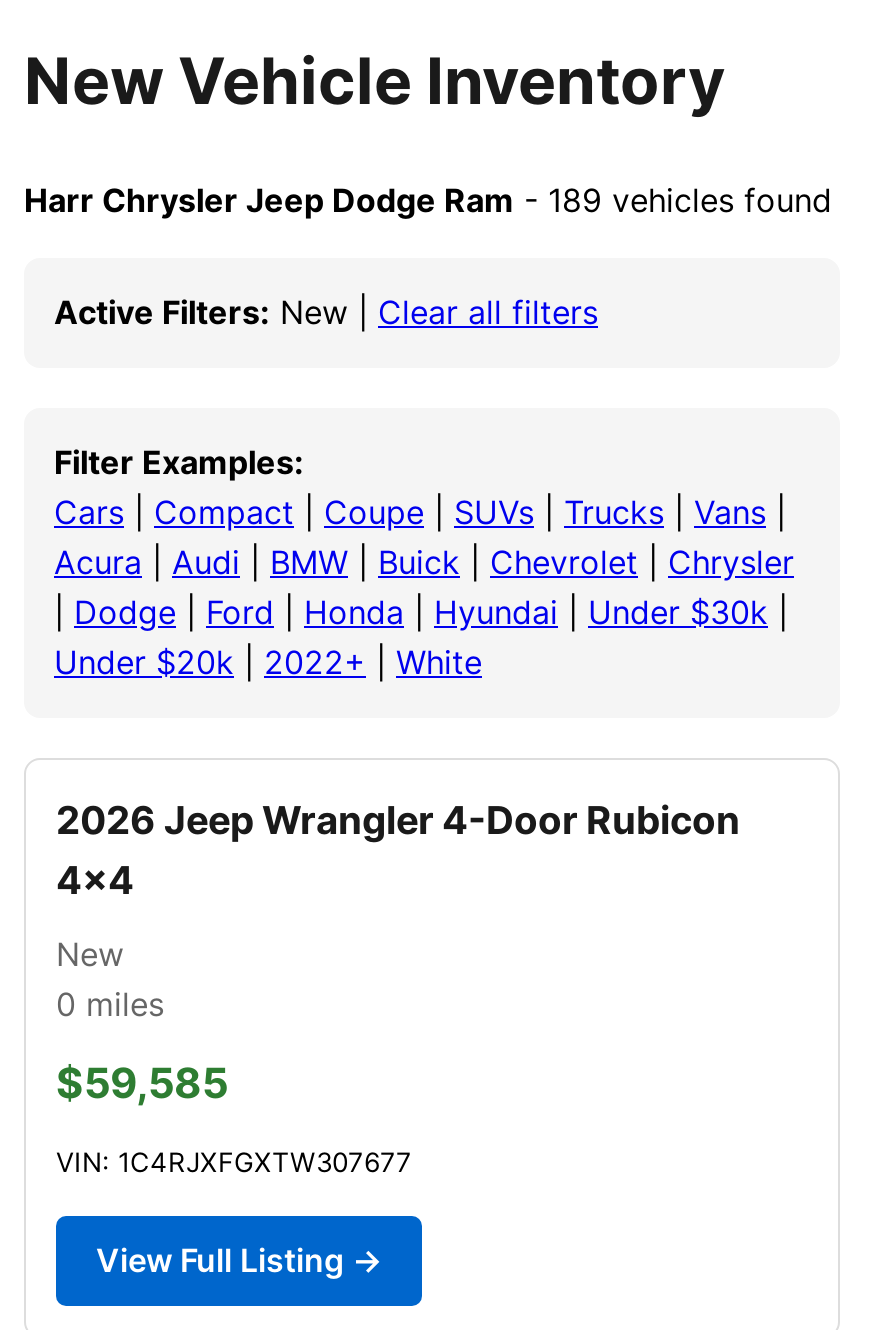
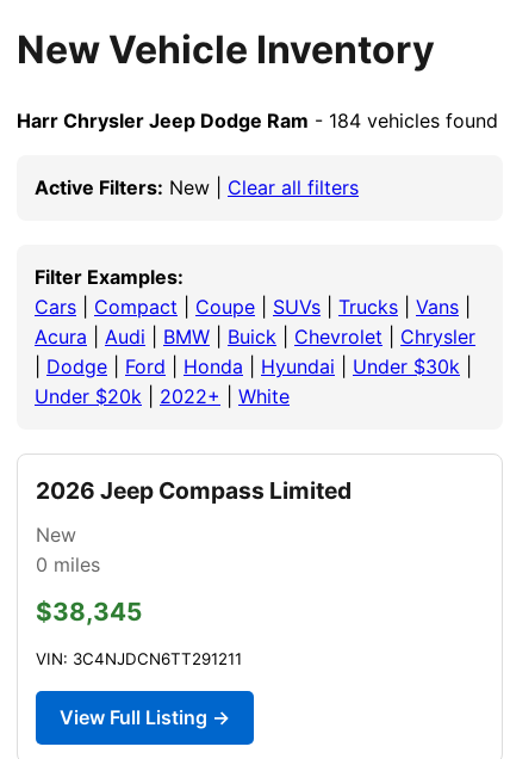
[24,180,832,220] Harr Chrysler Jeep Dodge Ram - 189 vehicles found -> [17,108,498,132] Harr Chrysler Jeep Dodge Ram - 184 vehicles found
[56,796,740,904] 2026 Jeep Wrangler 4-Door Rubicon | 4x4 -> [36,476,352,505] 2026 Jeep Compass Limited
[56,1058,228,1108] $59,585 -> [36,597,142,626] $38,345
[56,1146,412,1178] VIN: 1C4RJXFGXTW307677 -> [36,649,242,668] VIN: 3C4NJDCN6TT291211

